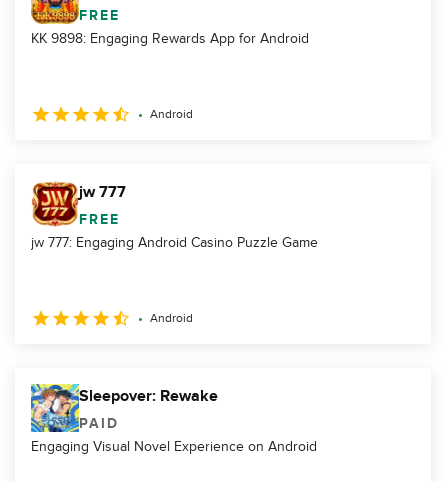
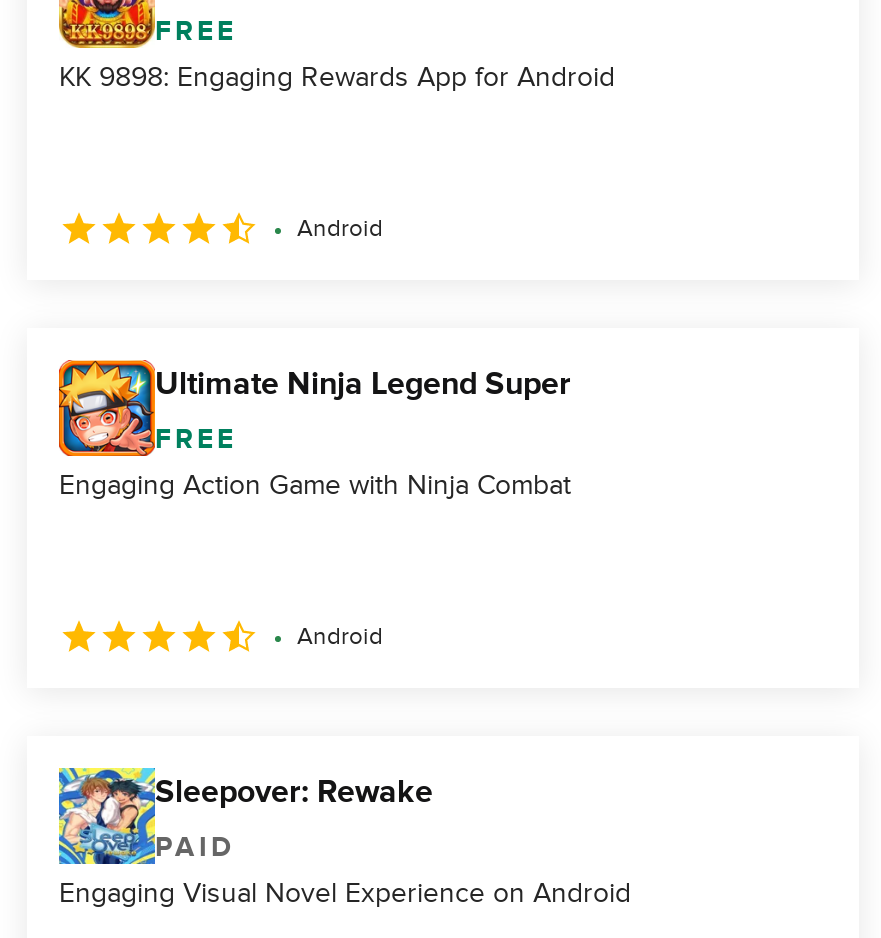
[31,180,126,227] [image] | jw 777 -> [57,358,571,454] [image] | Ultimate Ninja Legend Super
[31,234,318,251] jw 777: Engaging Android Casino Puzzle Game -> [59,468,571,502] Engaging Action Game with Ninja Combat

